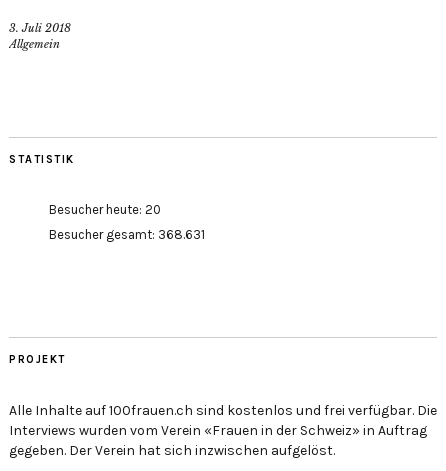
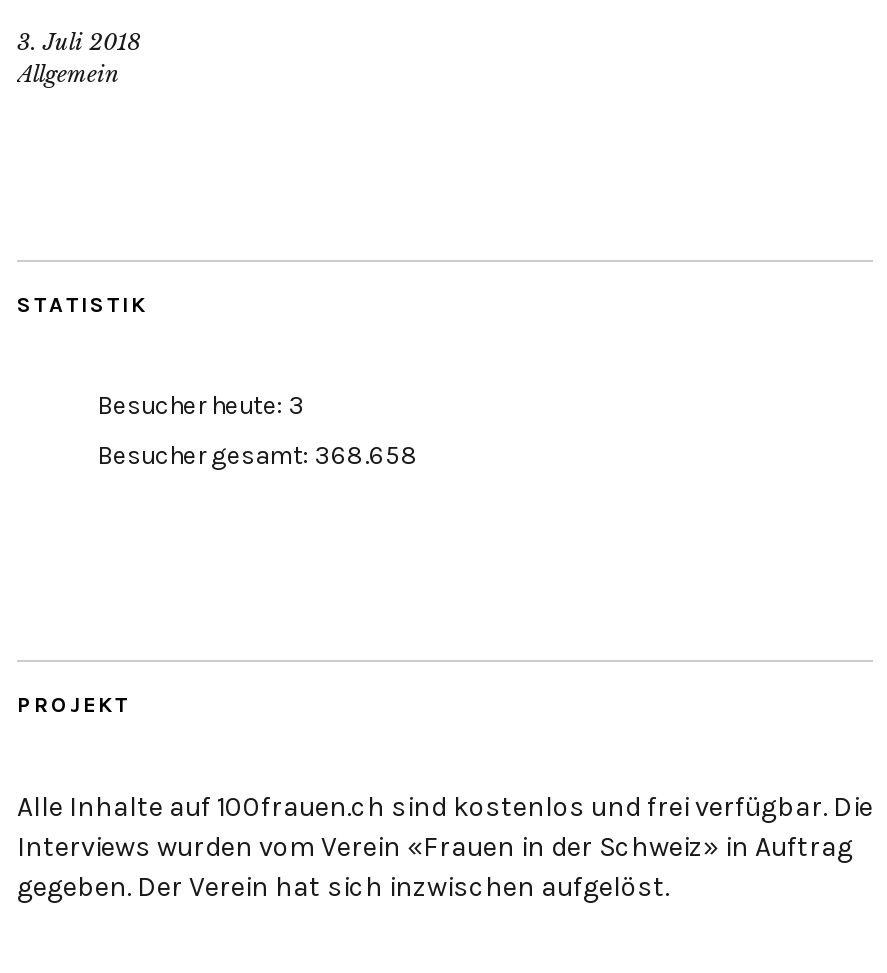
[49,202,161,217] Besucher heute: 20 -> [97,390,305,420] Besucher heute: 3
[49,227,205,242] Besucher gesamt: 368.631 -> [97,440,419,470] Besucher gesamt: 368.658

